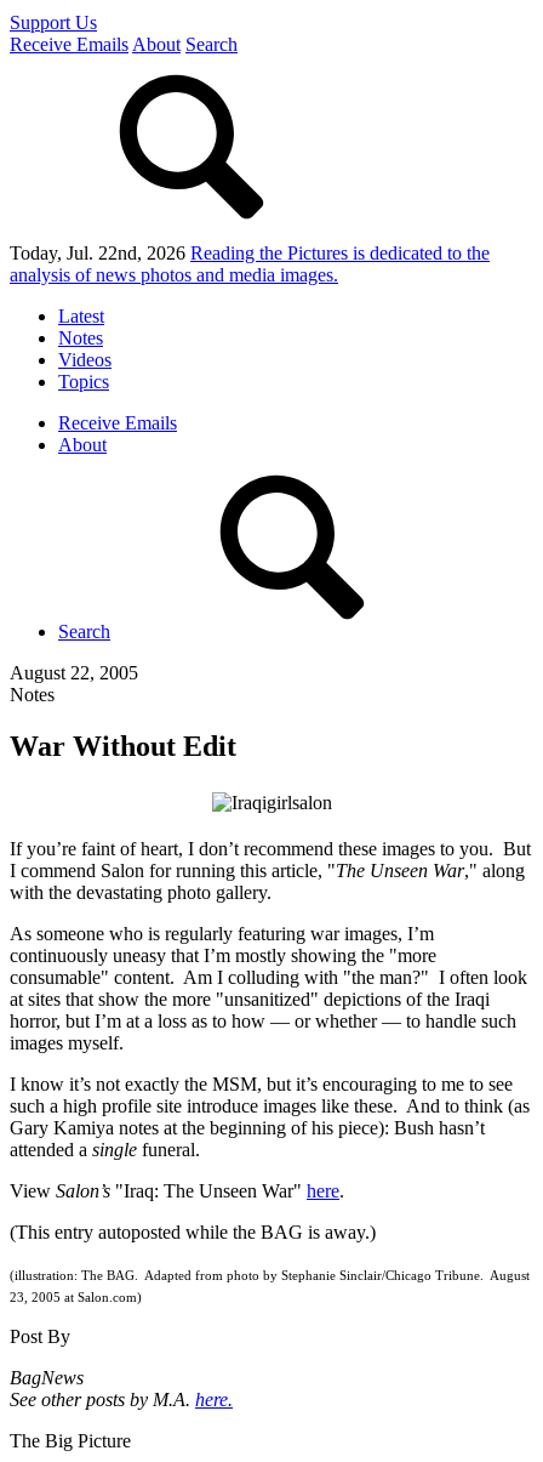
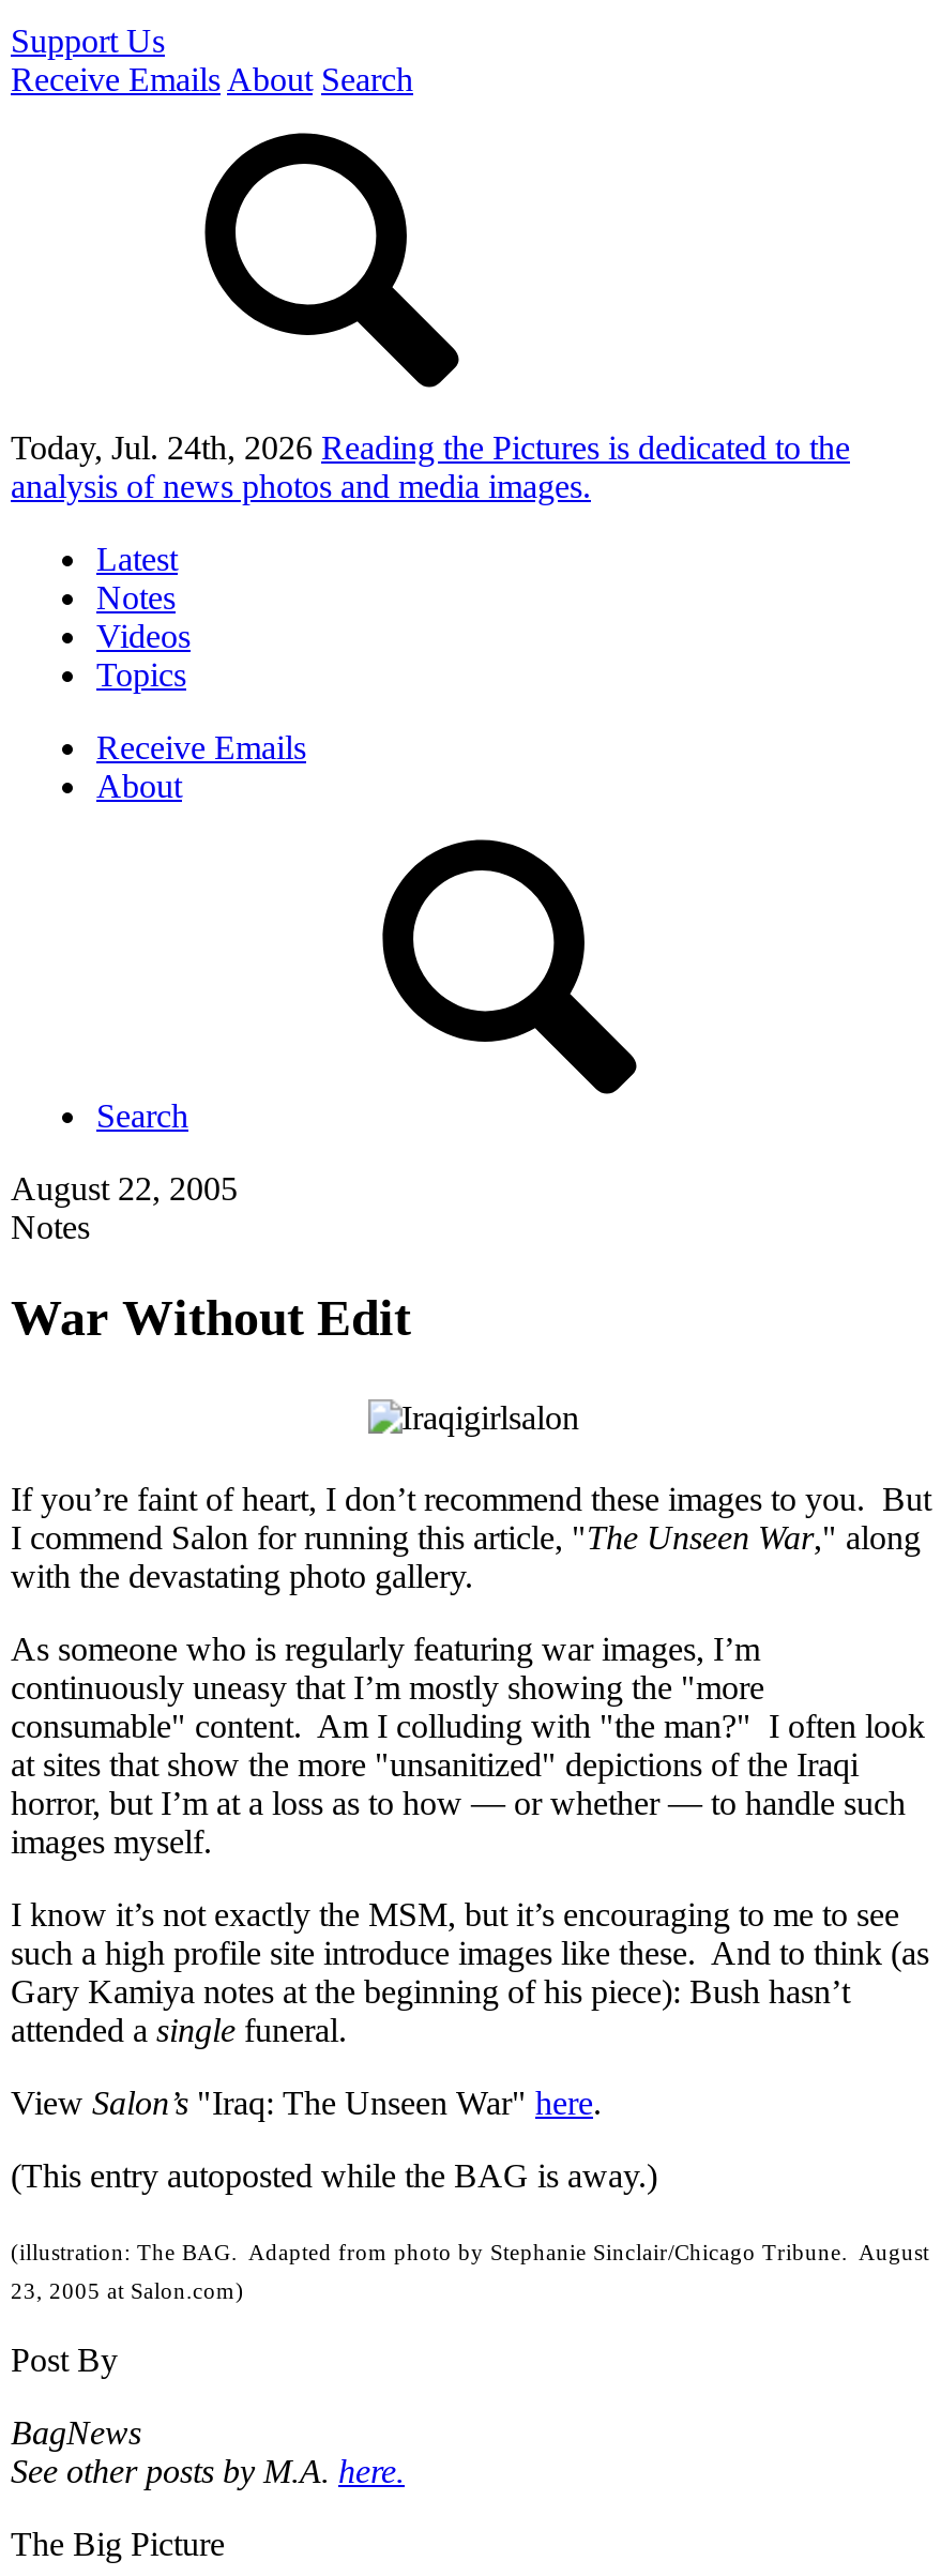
[10,243,490,263] Today, Jul. 22nd, 2026 Reading the Pictures is dedicated to the -> [11,429,850,466] Today, Jul. 24th, 2026 Reading the Pictures is dedicated to the

